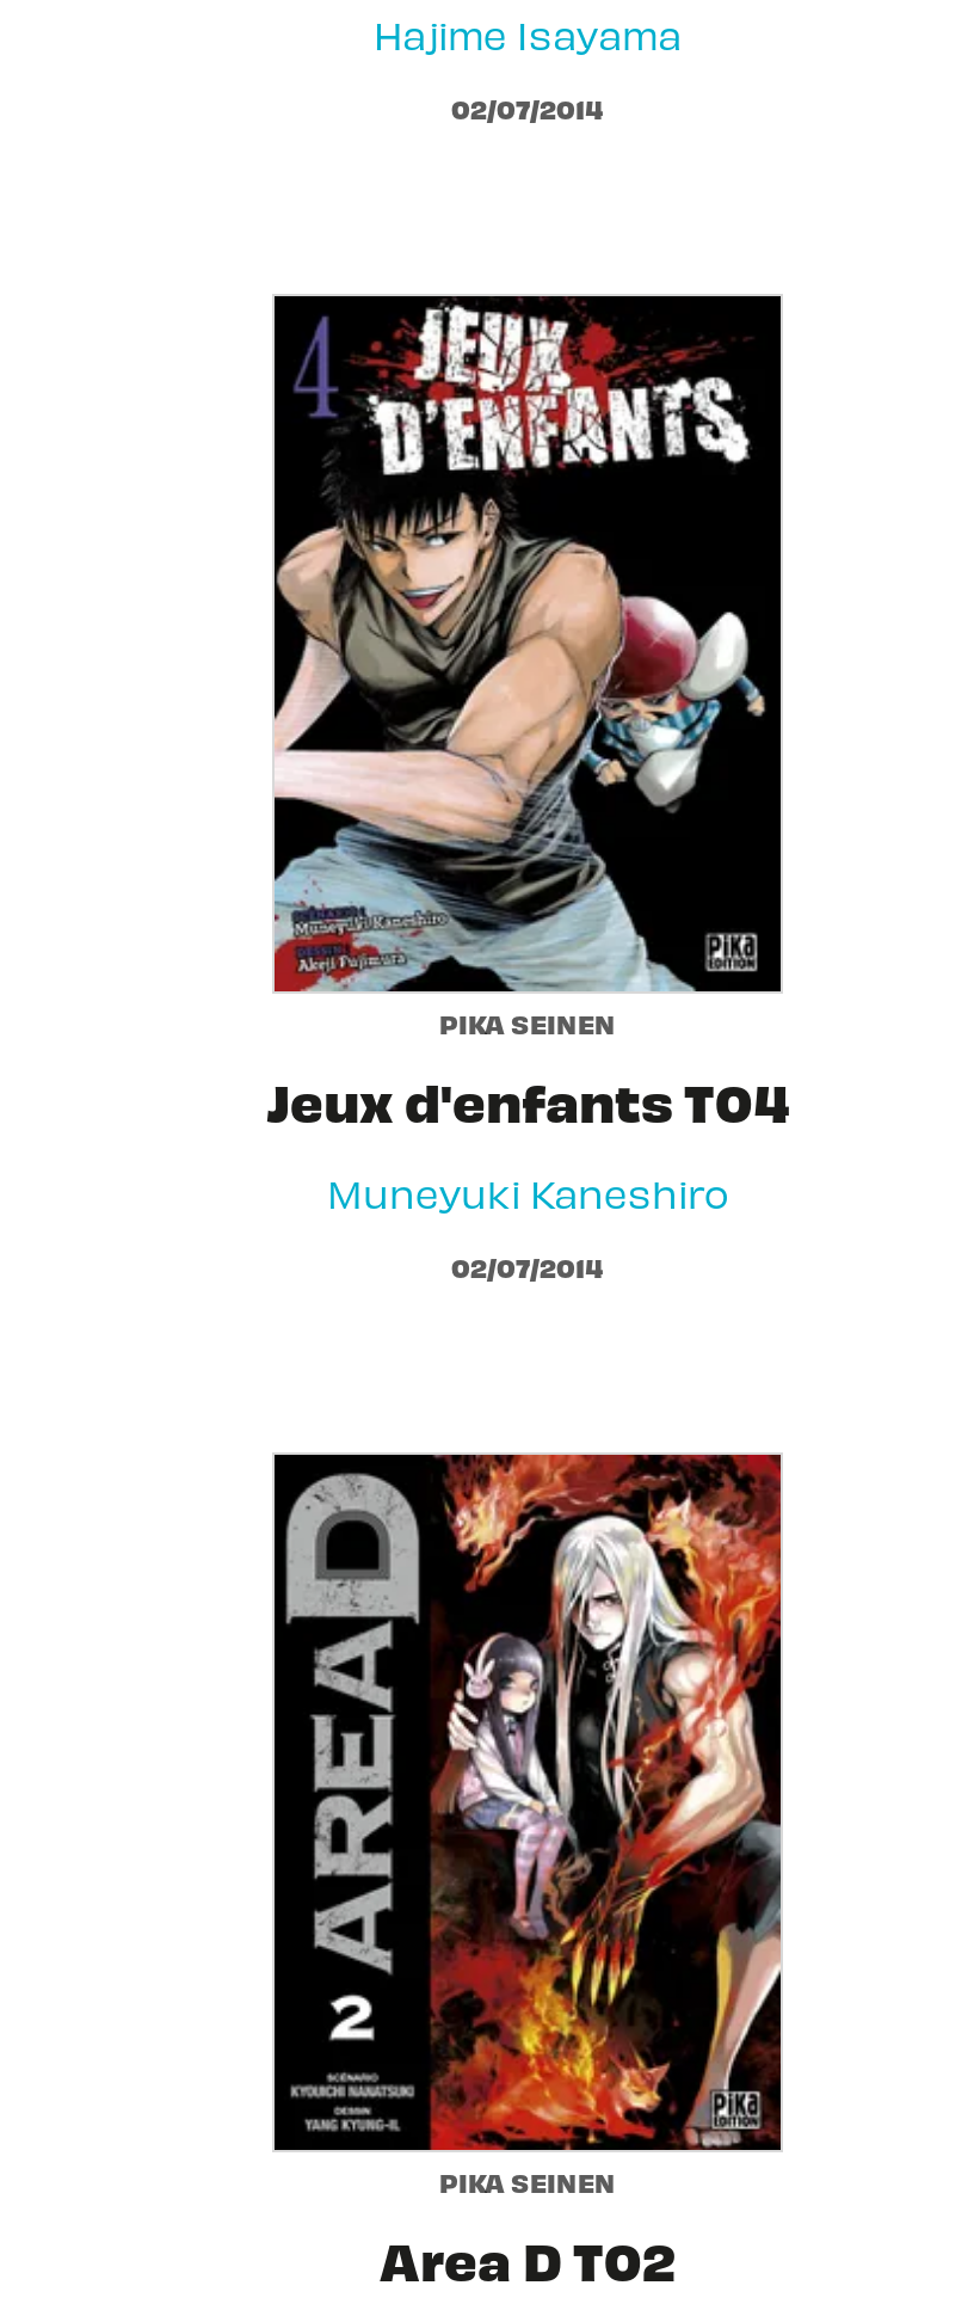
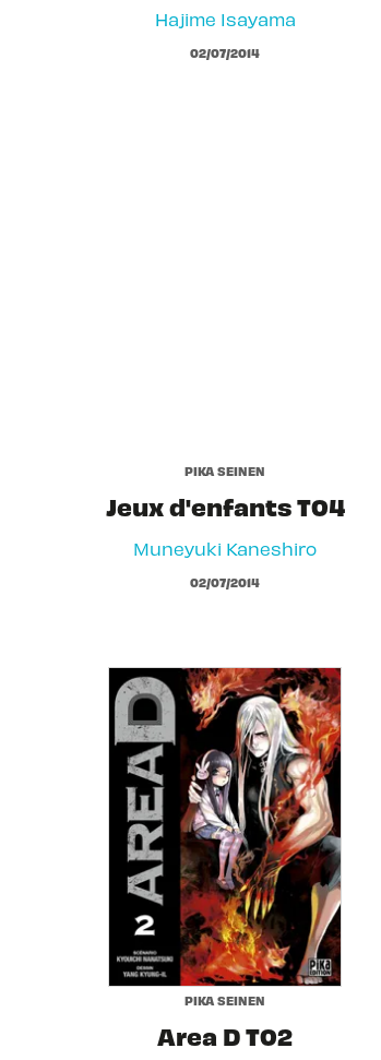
[272,294,783,994] [image] -> none

